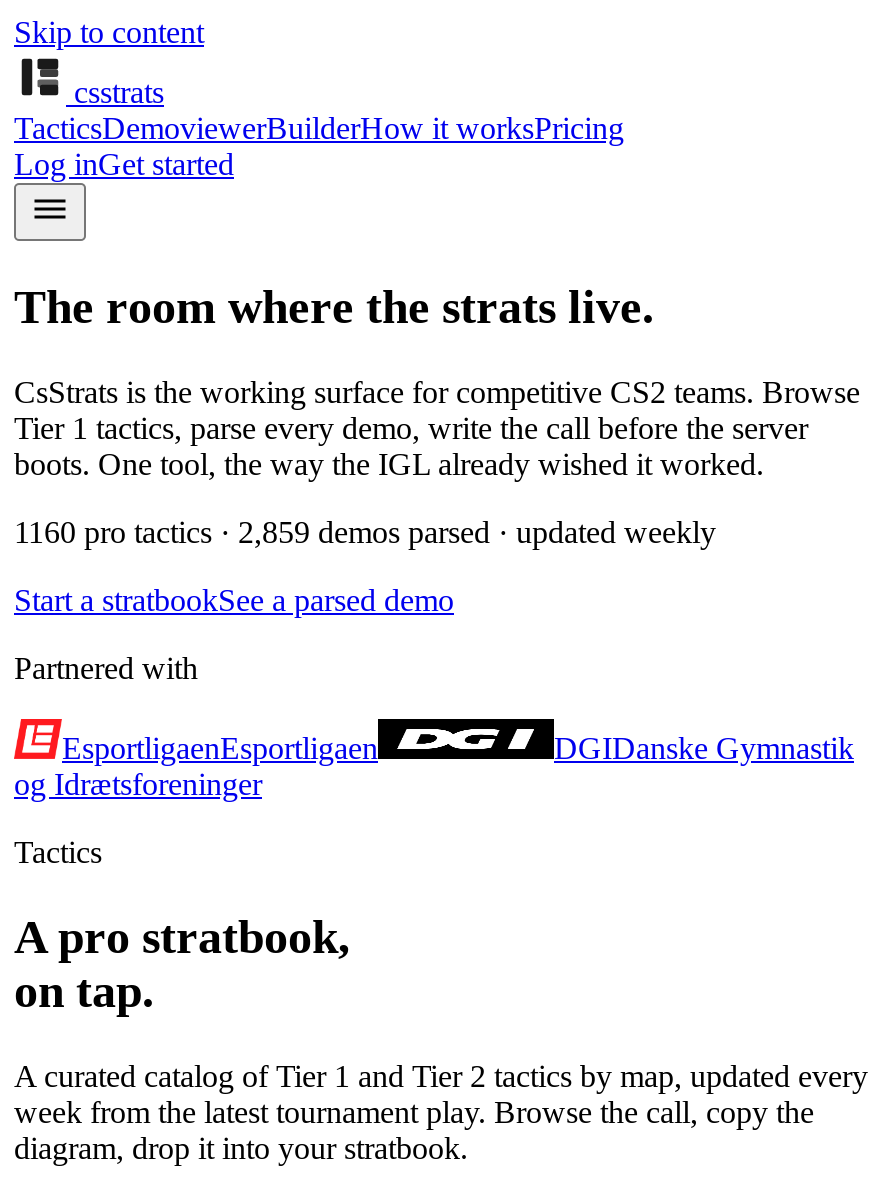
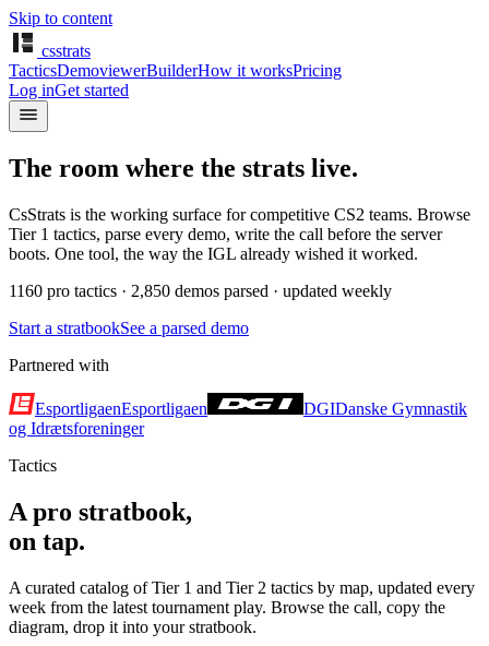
[14,515,716,549] 1160 pro tactics · 2,859 demos parsed · updated weekly -> [9,281,392,300] 1160 pro tactics · 2,850 demos parsed · updated weekly

